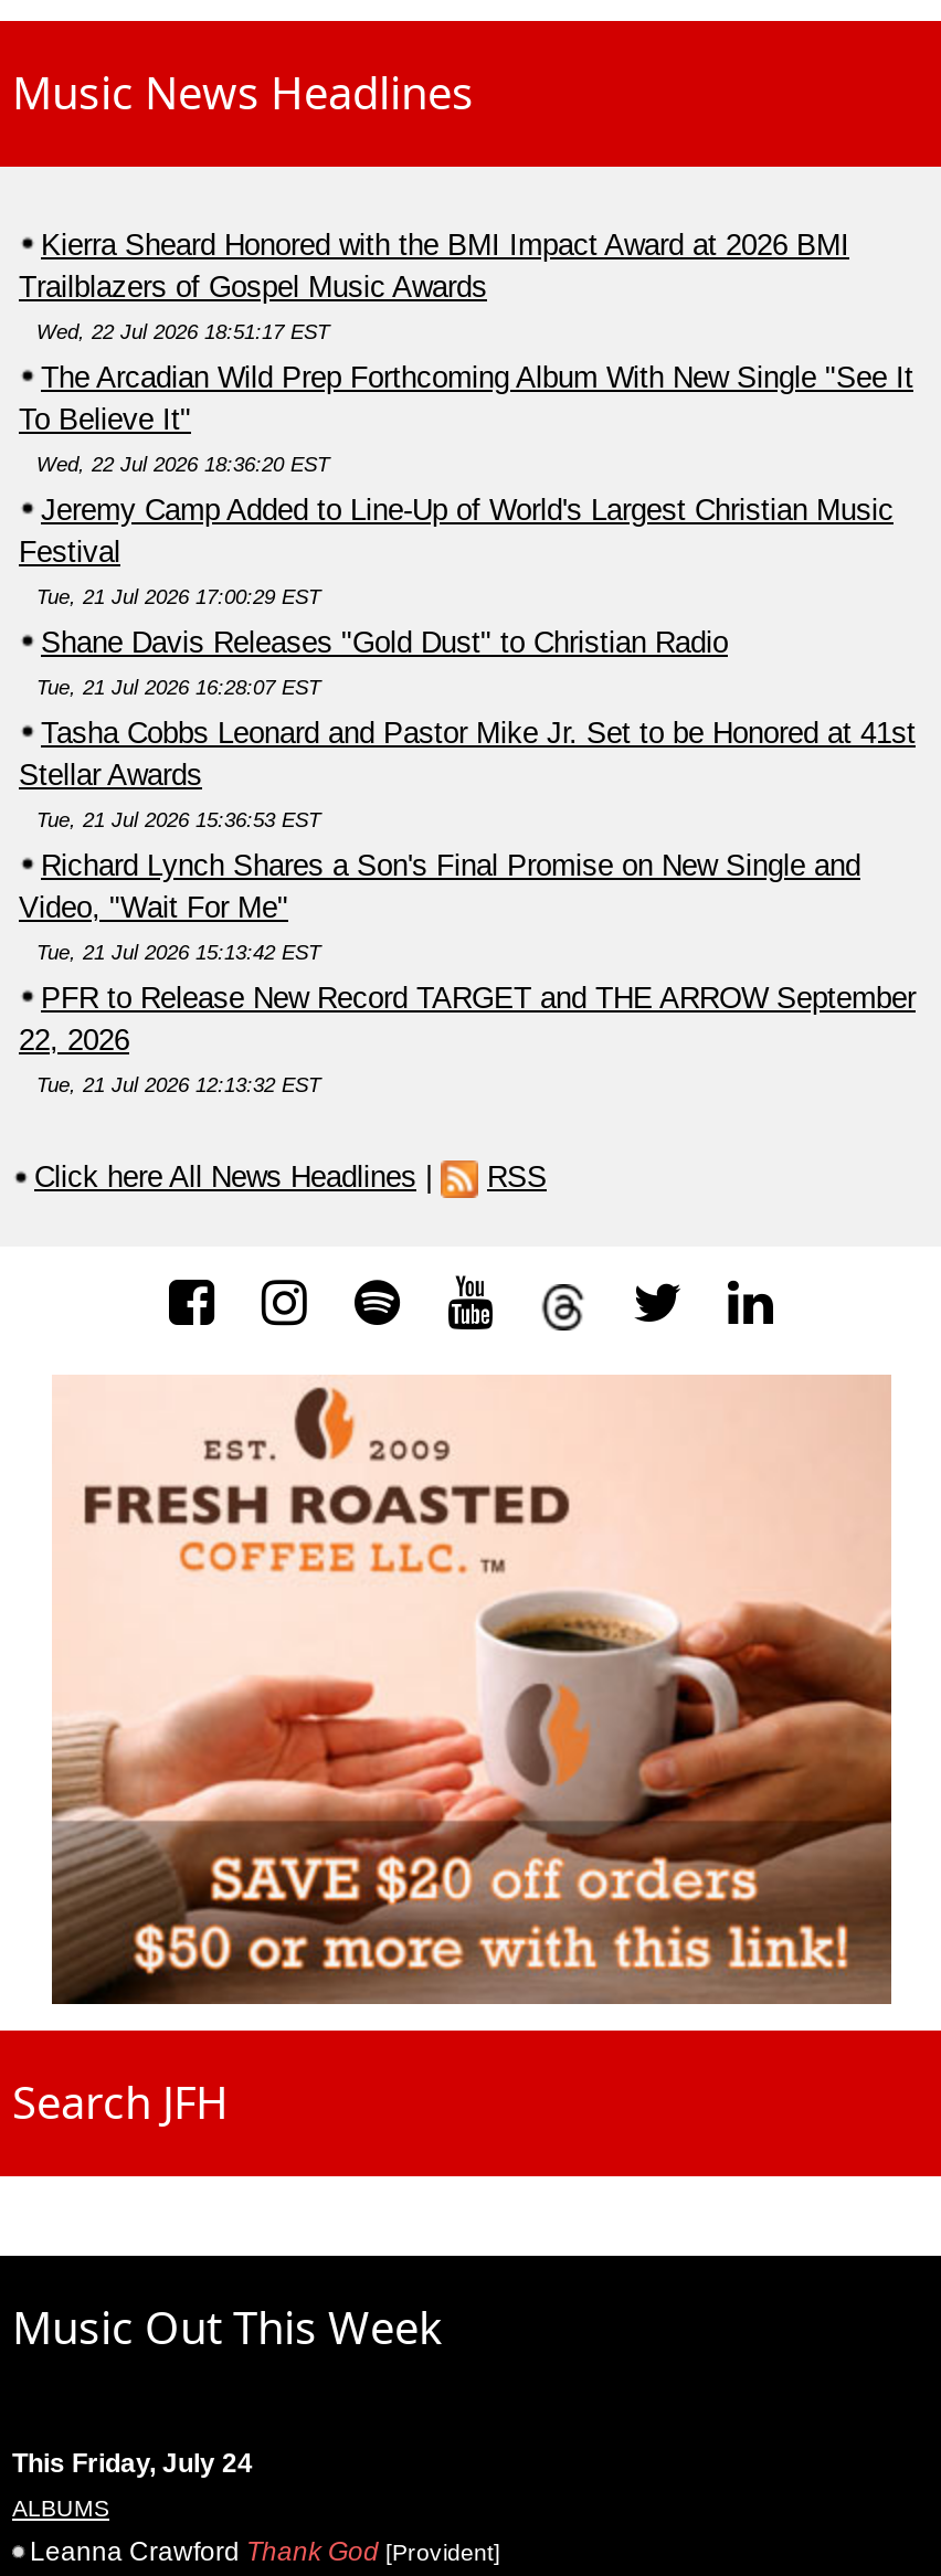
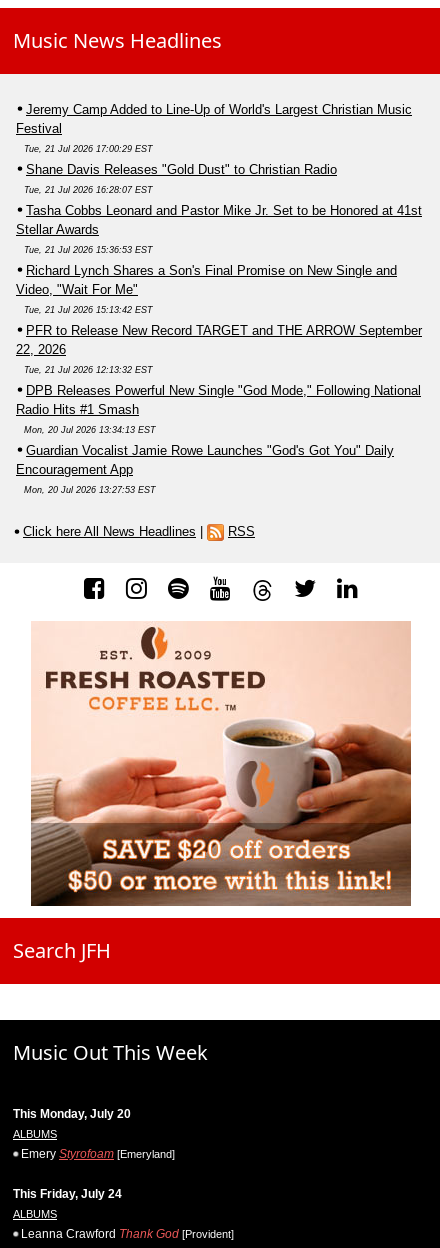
[19,228,913,475] Kierra Sheard Honored with the BMI Impact Award at 2026 BMI | Trailblazers of Gospel Music Awards | Wed, 22 Jul 2026 18:51:17 EST | The Arcadian Wild Prep Forthcoming Album With New Single "See It | To Believe It" | Wed, 22 Jul 2026 18:36:20 EST -> none
moved [19,493,916,1096] -> [16,102,422,375]: Jeremy Camp Added to Line-Up of World's Largest Christian Music | Festival | Tue, 21 Jul 2026 17:00:29 EST | ... | 22, 2026 | Tue, 21 Jul 2026 12:13:32 EST
none -> [16,383,421,495] DPB Releases Powerful New Single "God Mode," Following National | Radio Hits #1 Smash | Mon, 20 Jul 2026 13:34:13 EST | Guardian Vocalist Jamie Rowe Launches "God's Got You" Daily | Encouragement App | Mon, 20 Jul 2026 13:27:53 EST
none -> [13,1107,175,1161] This Monday, July 20 | ALBUMS | Emery Styrofoam [Emeryland]

